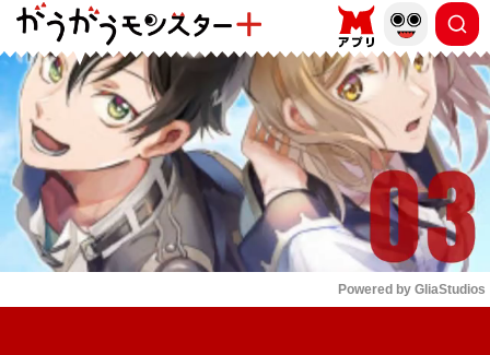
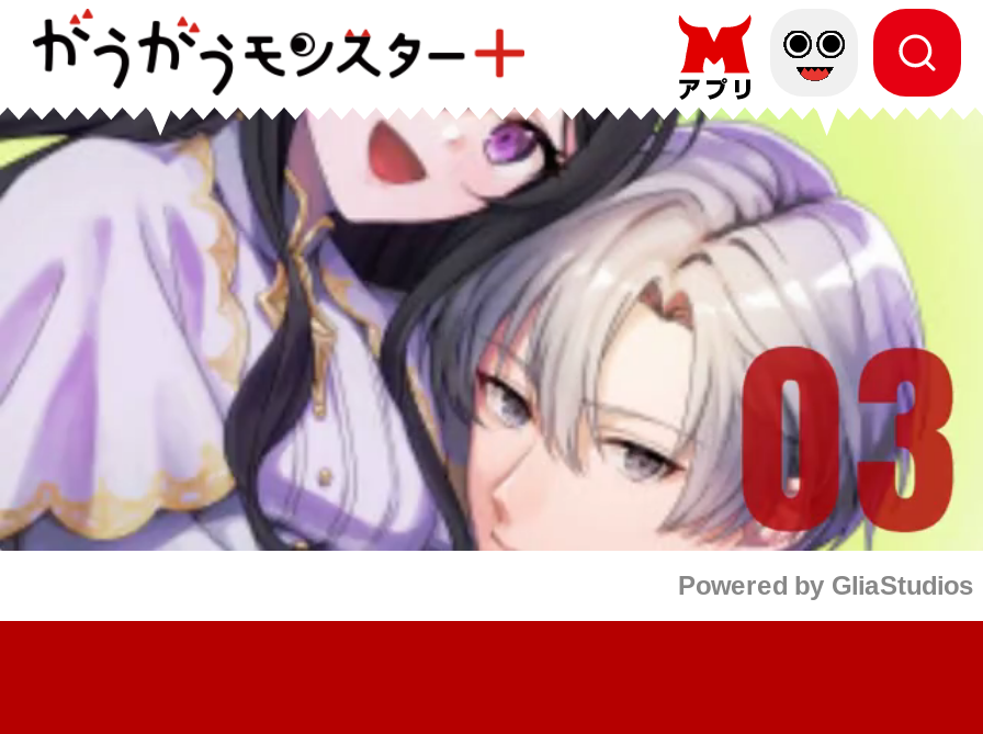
[3,51,487,273] [image] -> [7,108,976,553] [image]

